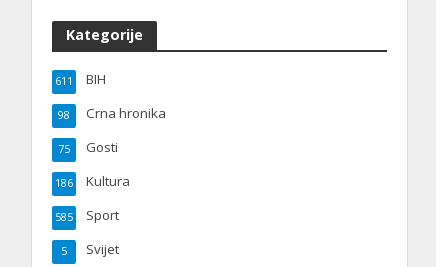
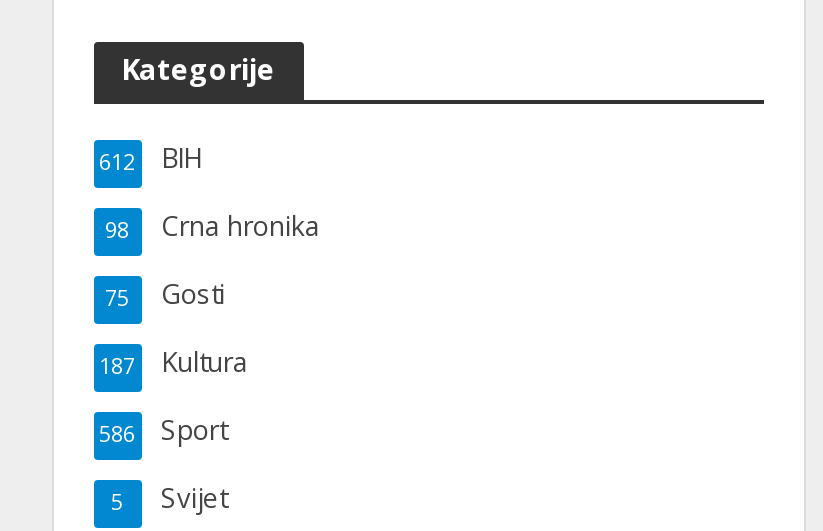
[54,70,105,88] 611 BIH -> [99,139,201,175] 612 BIH
[54,172,129,190] 186 Kultura -> [99,343,249,379] 187 Kultura
[54,206,118,224] 585 Sport -> [99,411,227,447] 586 Sport

